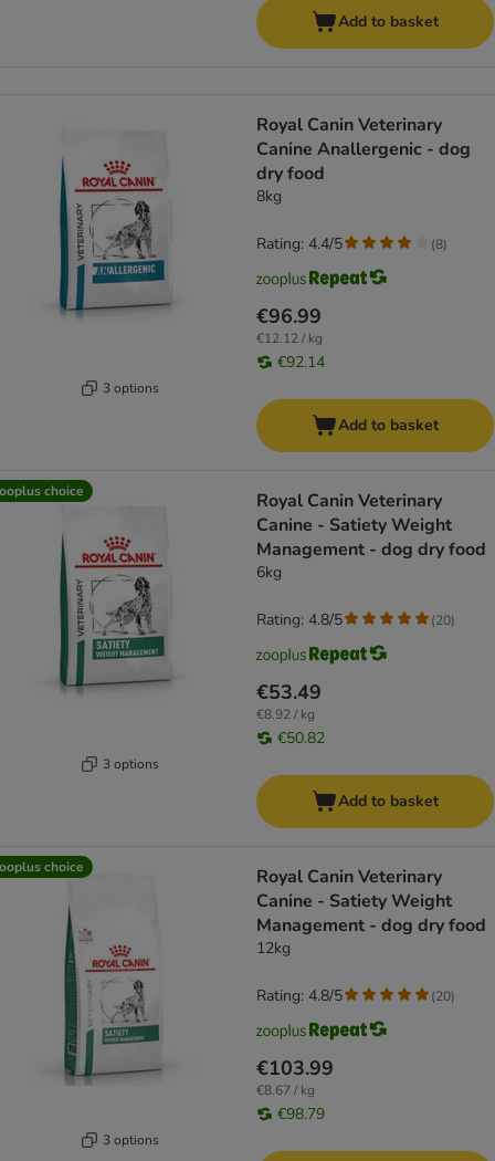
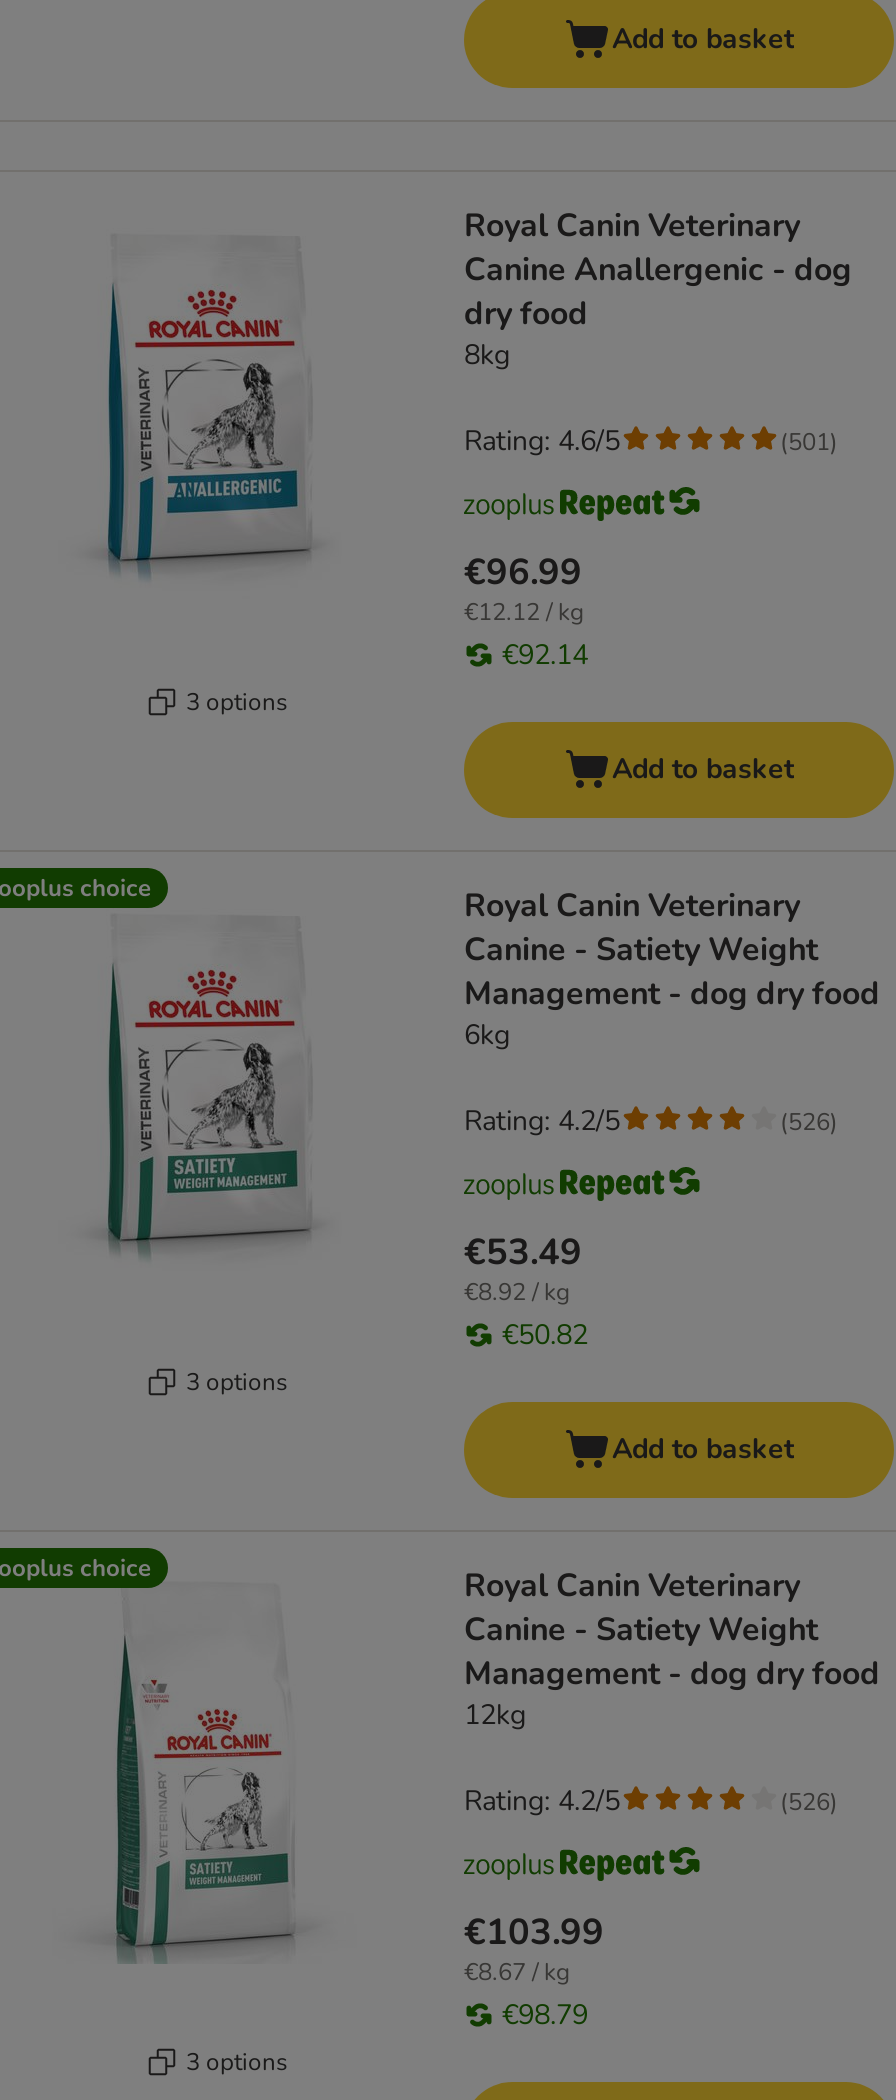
[256,233,343,254] Rating: 4.4/5 -> [464,422,620,460] Rating: 4.6/5
[431,235,447,253] (8) -> [780,425,838,457] (501)
[256,609,343,630] Rating: 4.8/5 -> [464,1102,620,1140] Rating: 4.2/5
[431,611,455,629] (20) -> [780,1105,838,1137] (526)
[256,985,343,1006] Rating: 4.8/5 -> [464,1782,620,1820] Rating: 4.2/5
[431,987,455,1005] (20) -> [780,1785,838,1817] (526)

